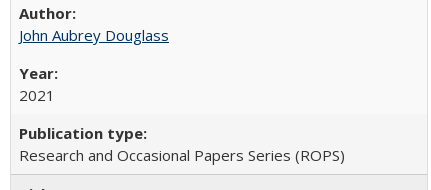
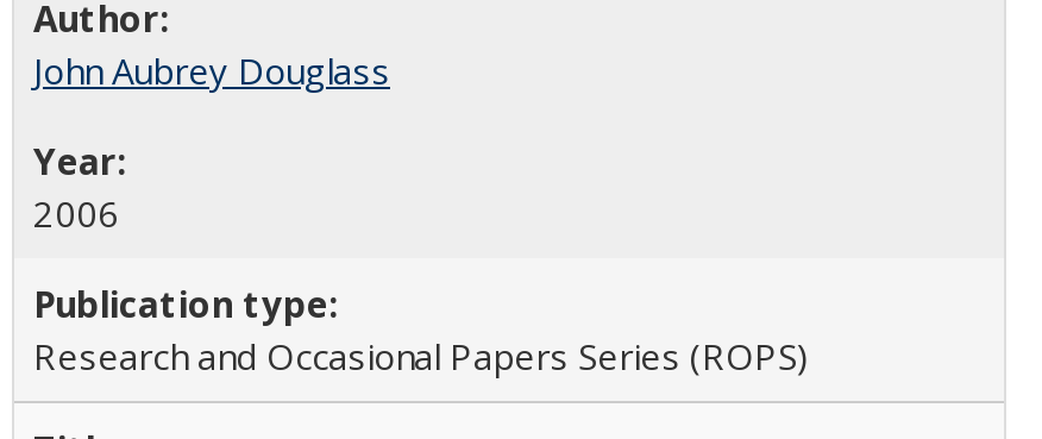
[19,85,55,105] 2021 -> [33,189,119,237] 2006

